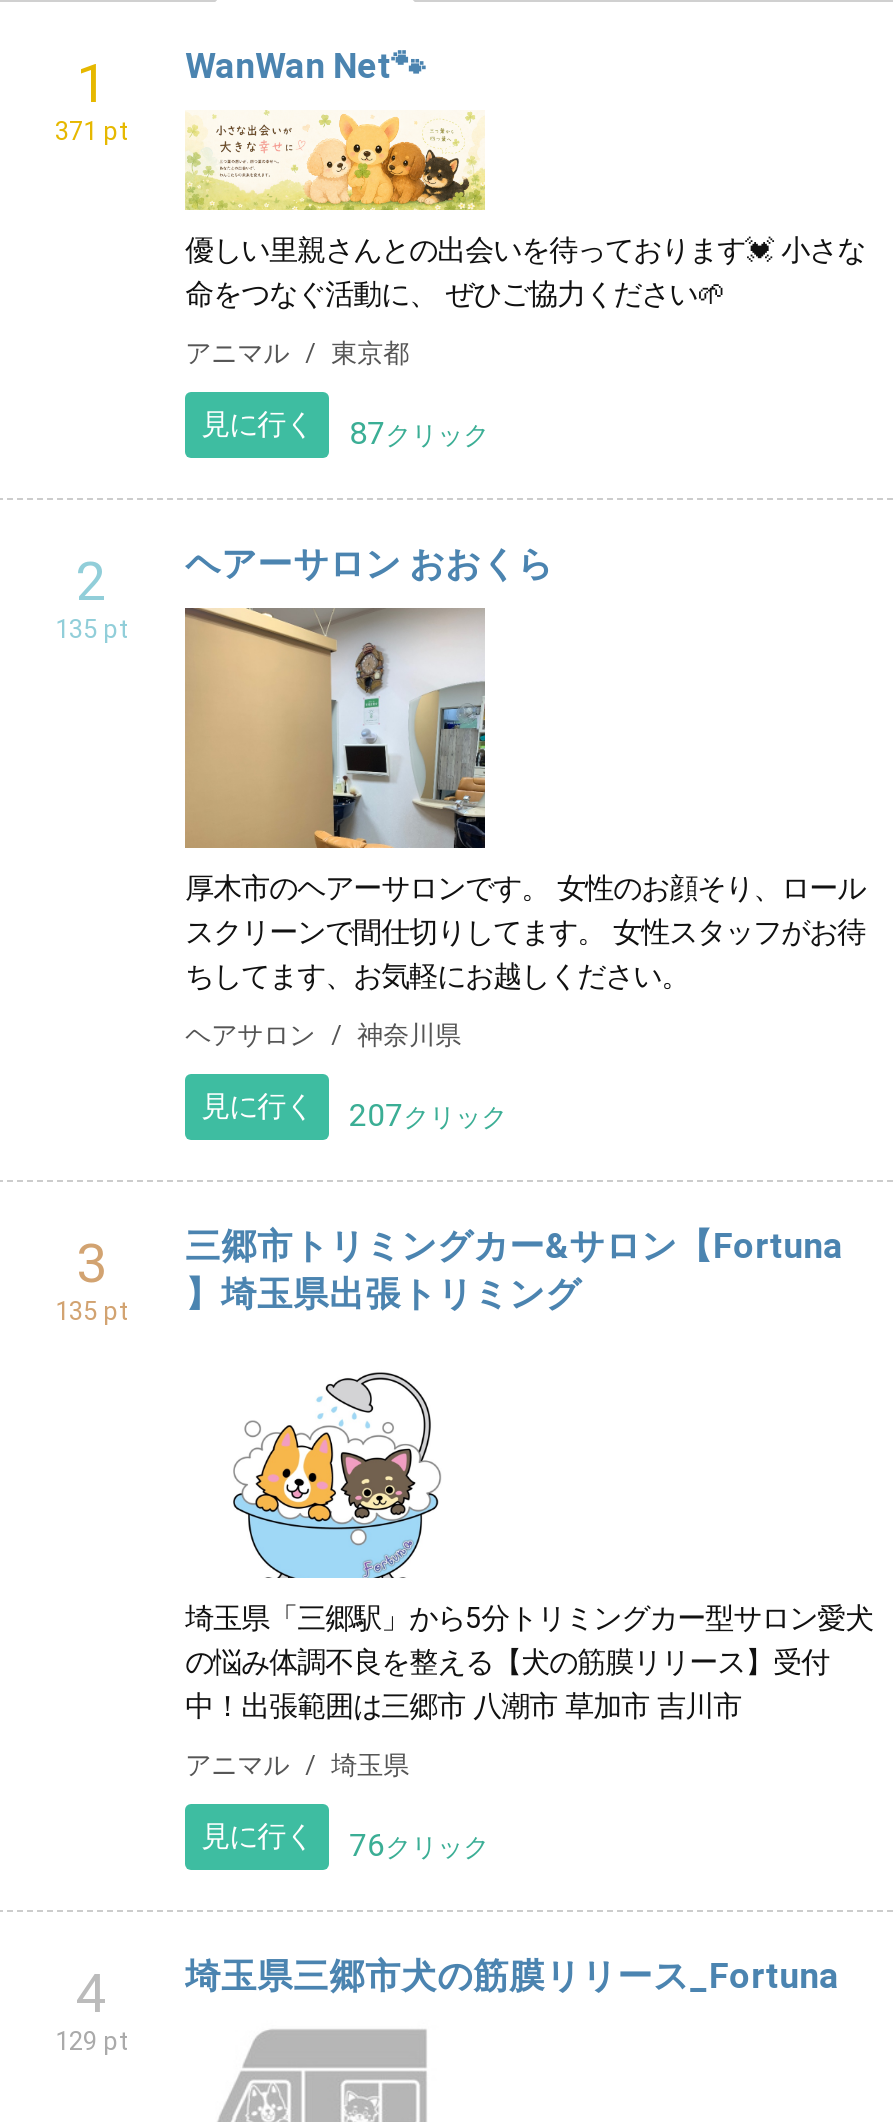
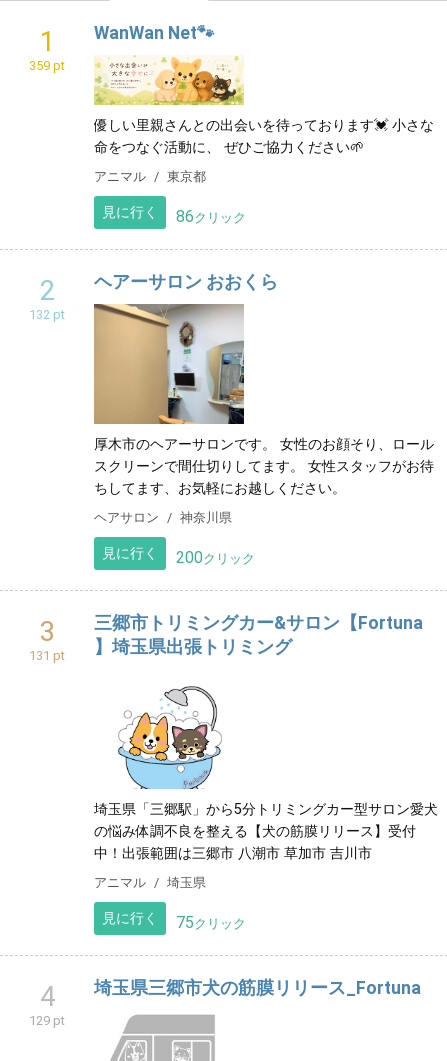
[55,117,127,147] 371 pt -> [29,58,65,73] 359 pt
[201,408,489,452] 見に行く 87クリック -> [102,204,246,226] 見に行く 86クリック
[55,614,127,644] 135 pt -> [29,307,65,322] 132 pt
[201,1090,507,1134] 見に行く 207クリック -> [102,545,255,567] 見に行く 200クリック
[55,1274,581,1326] 135 pt 】埼玉県出張トリミング -> [29,637,292,663] 131 pt 】埼玉県出張トリミング
[201,1820,489,1864] 見に行く 76クリック -> [102,910,246,932] 見に行く 75クリック

